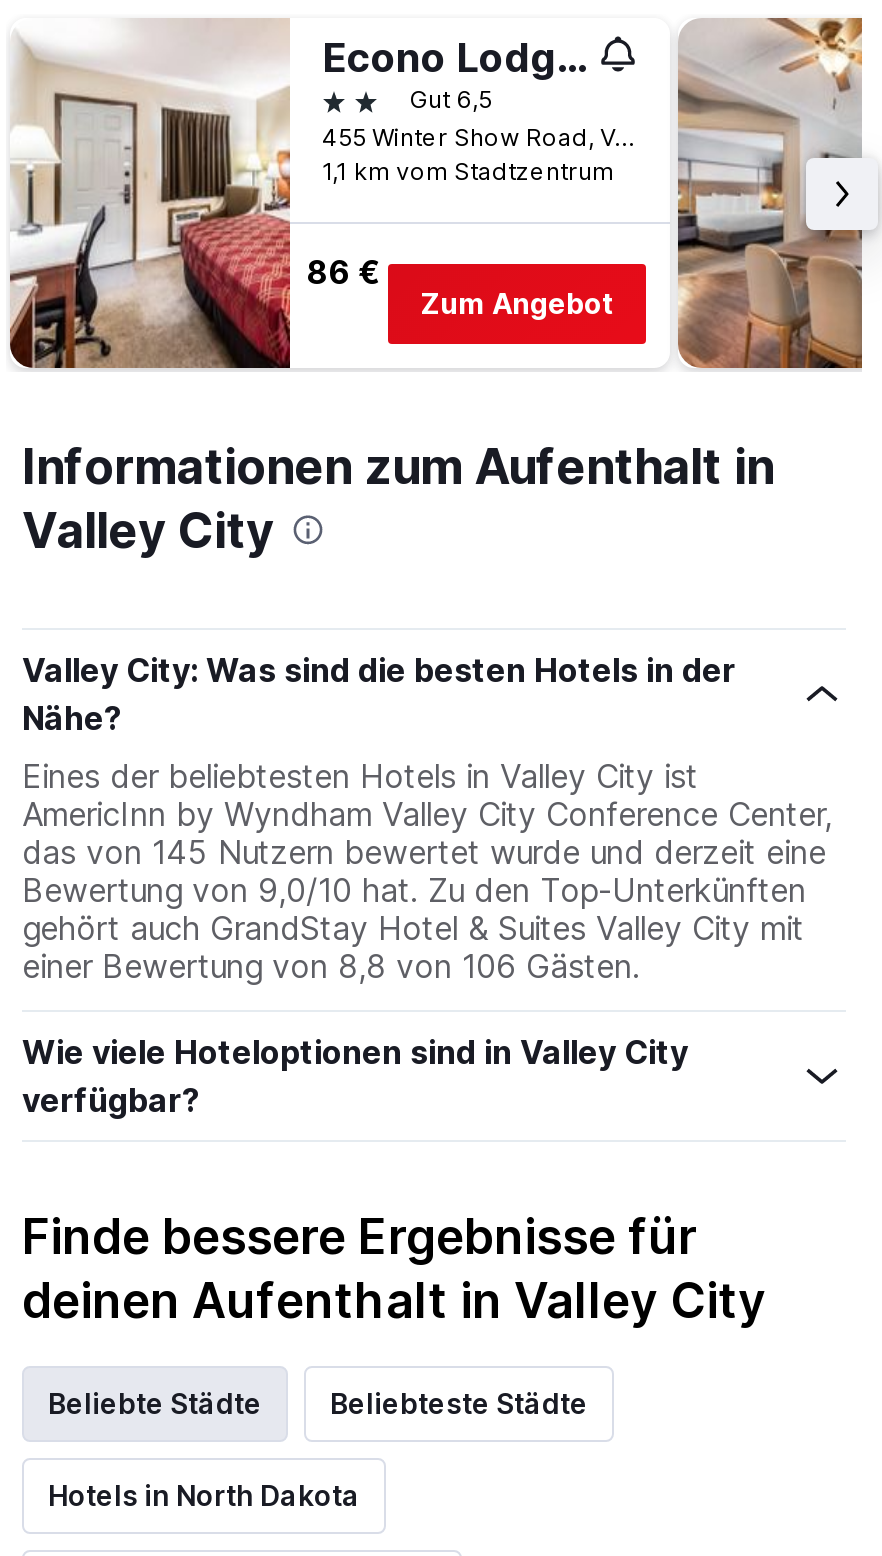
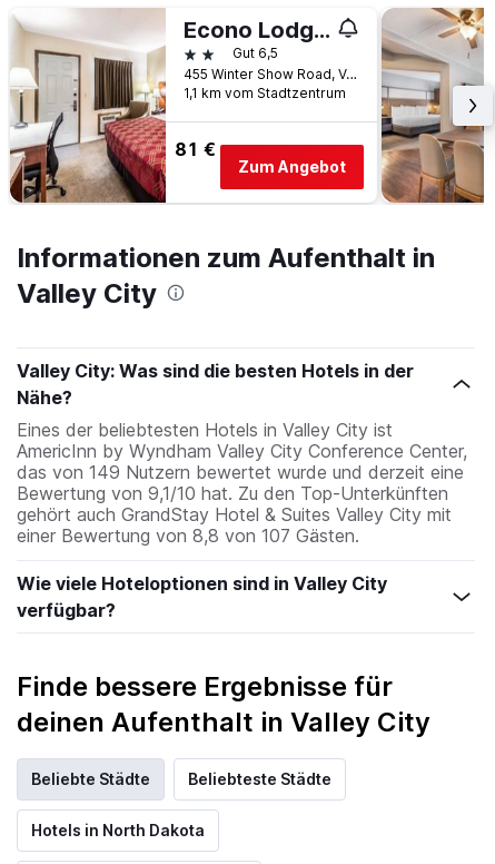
[306,251,380,291] 86 € -> [175,138,216,160] 81 €
[22,832,826,872] das von 145 Nutzern bewertet wurde und derzeit eine -> [17,461,464,483] das von 149 Nutzern bewertet wurde und derzeit eine
[22,870,806,910] Bewertung von 9,0/10 hat. Zu den Top-Unterkünften -> [17,482,448,505] Bewertung von 9,1/10 hat. Zu den Top-Unterkünften
[22,946,640,986] einer Bewertung von 8,8 von 106 Gästen. -> [17,525,359,547] einer Bewertung von 8,8 von 107 Gästen.

